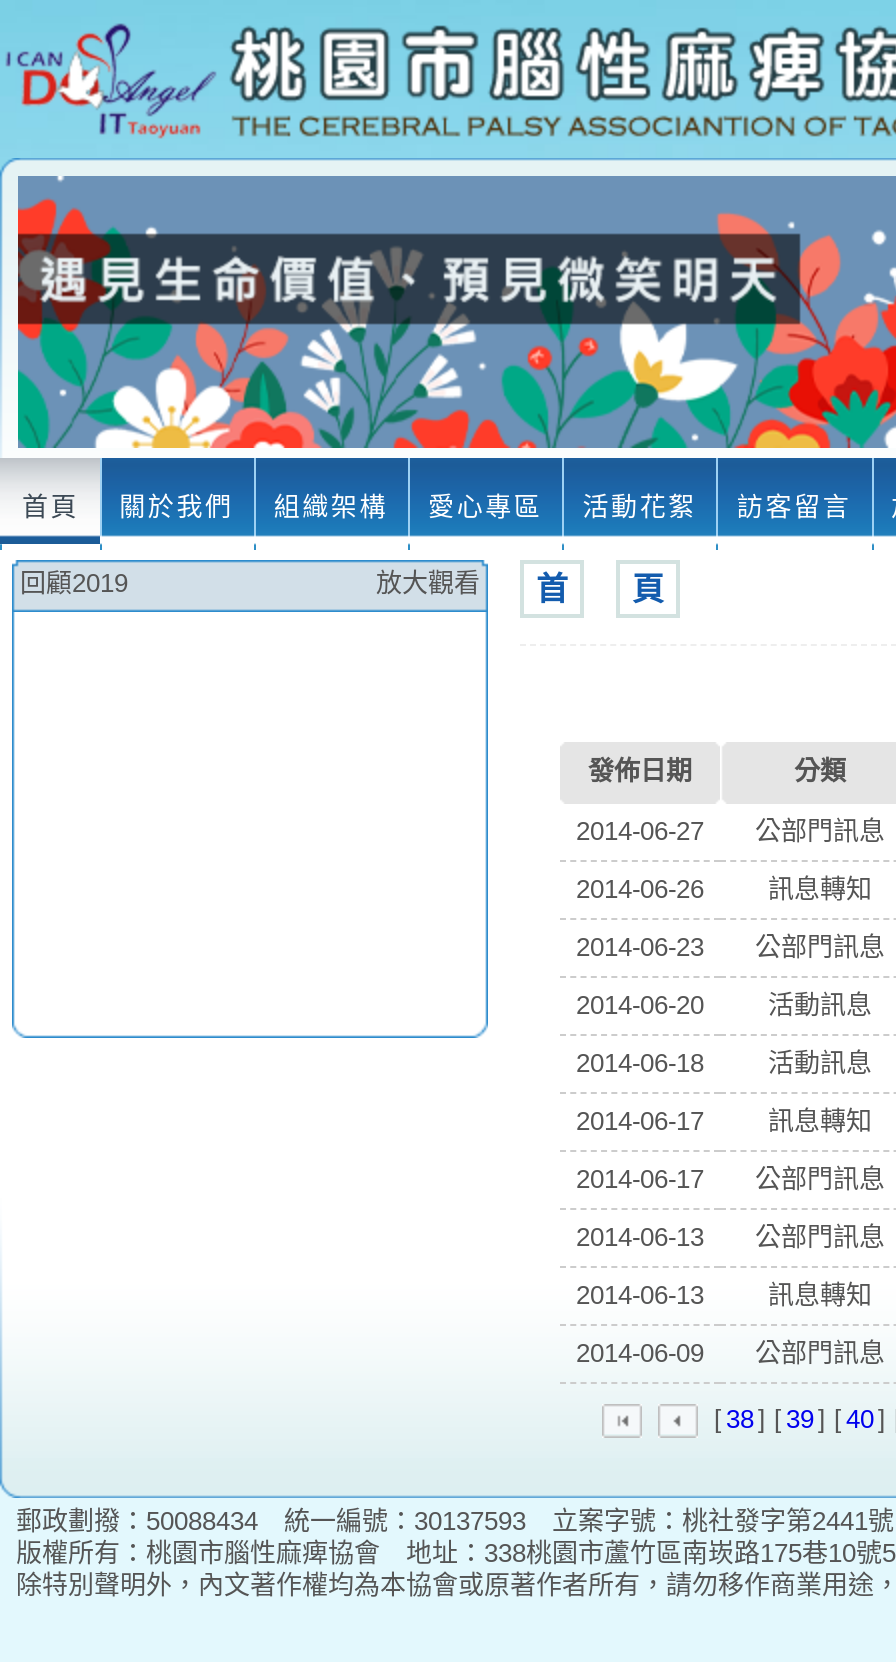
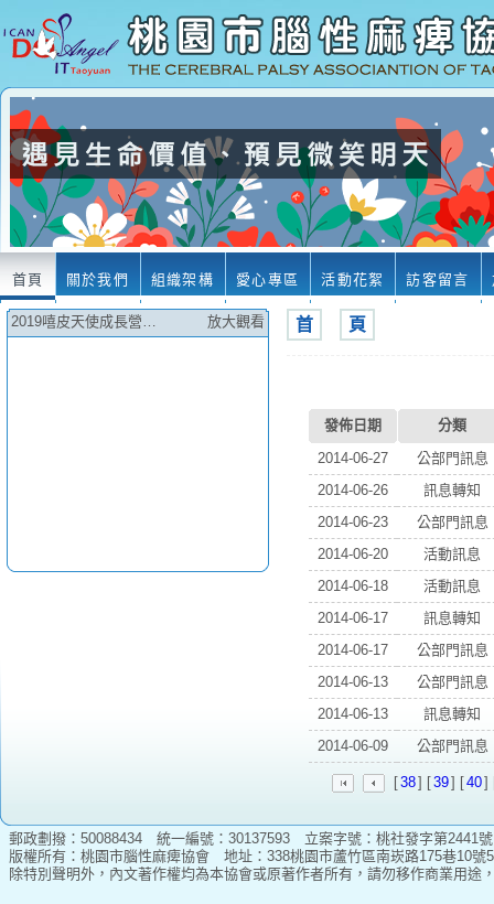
[20,568,128,598] 回顧2019 -> [11,313,157,330] 2019嘻皮天使成長營…

